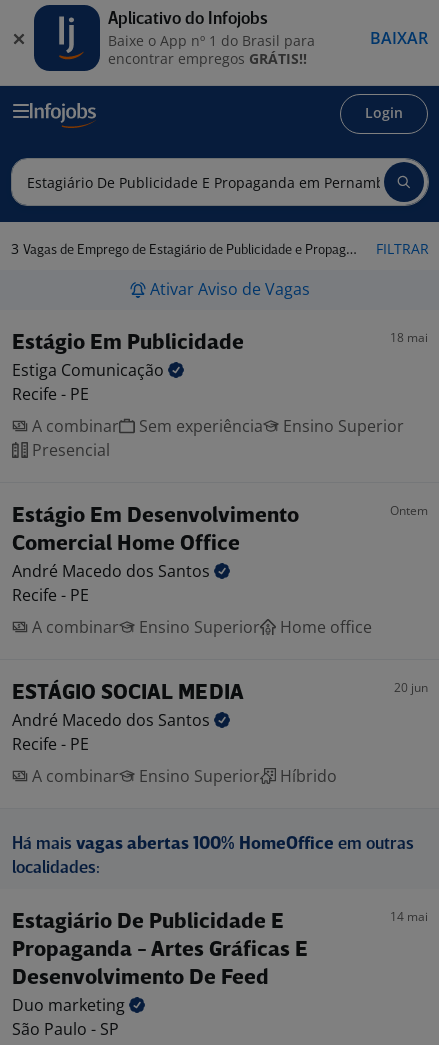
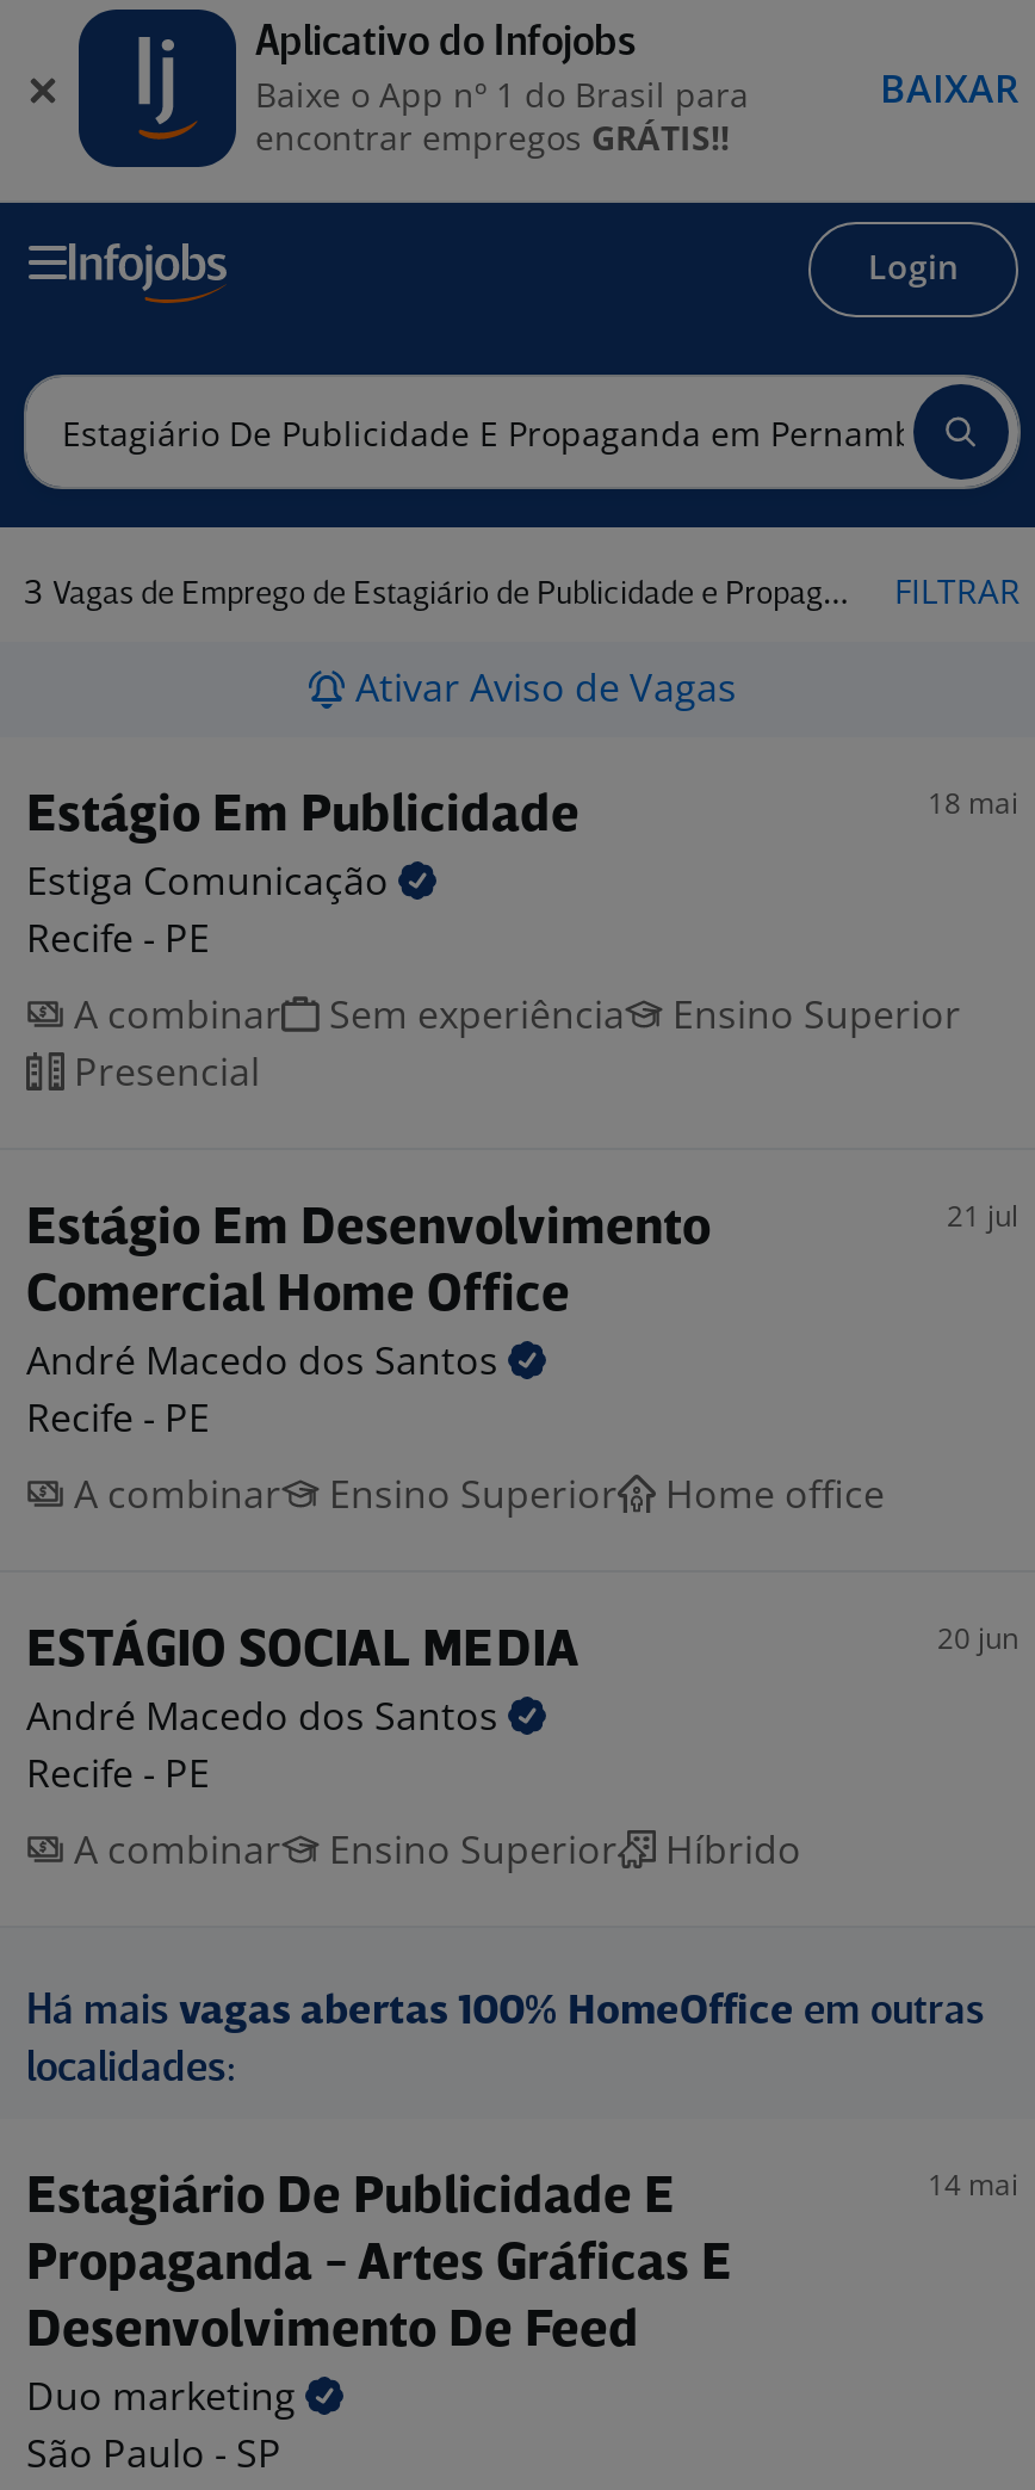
[390,502,428,519] Ontem -> [947,1195,1018,1236] 21 jul

